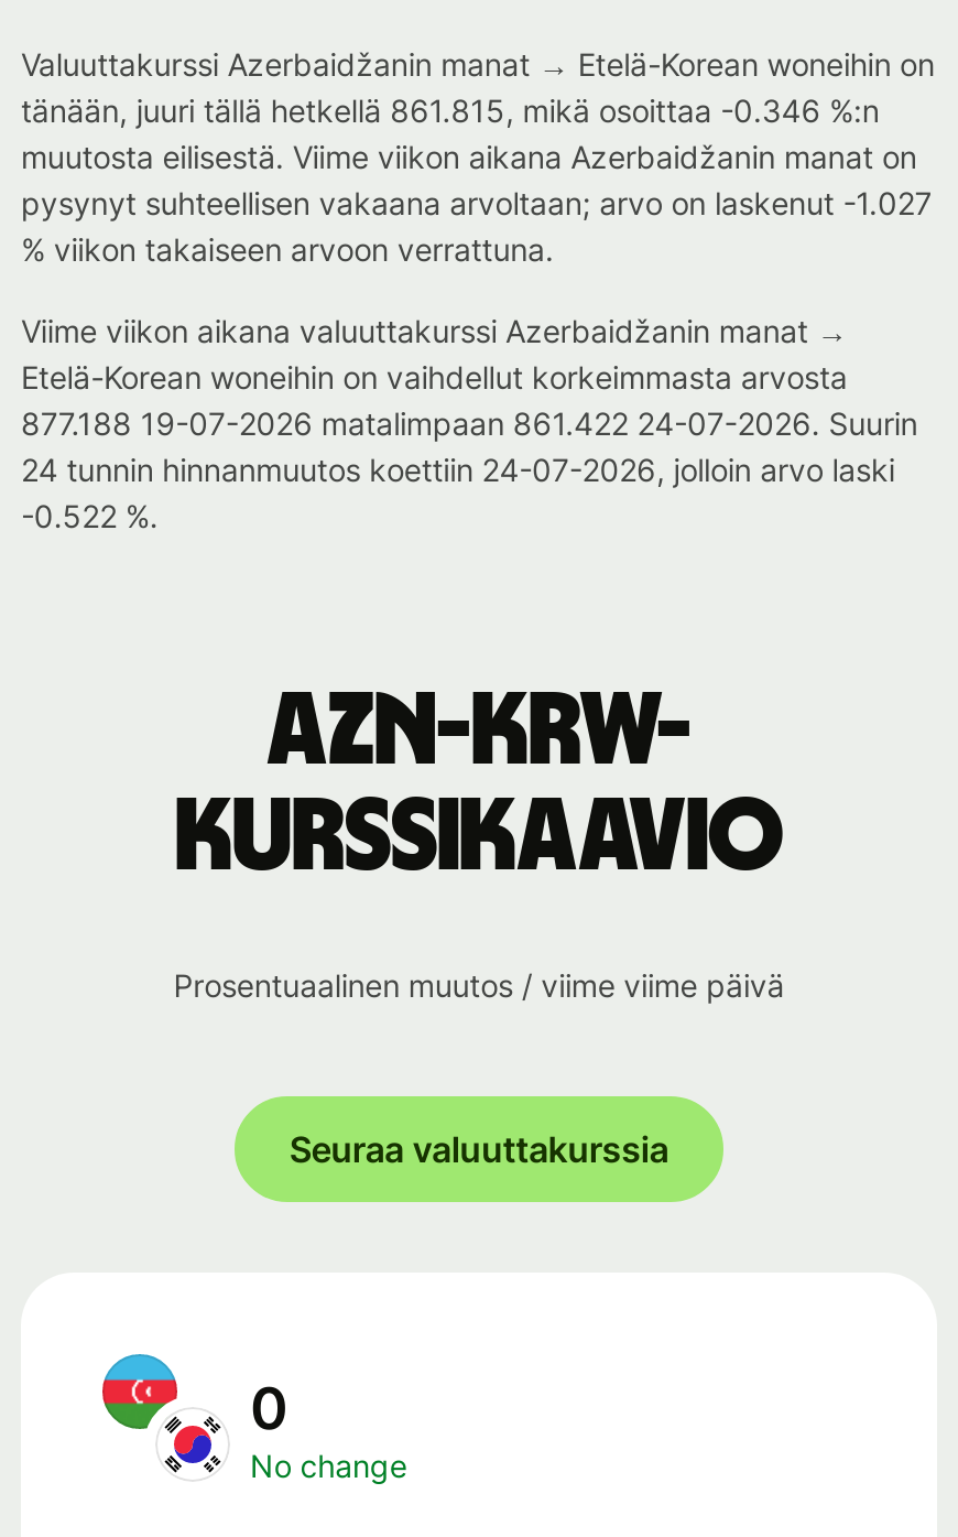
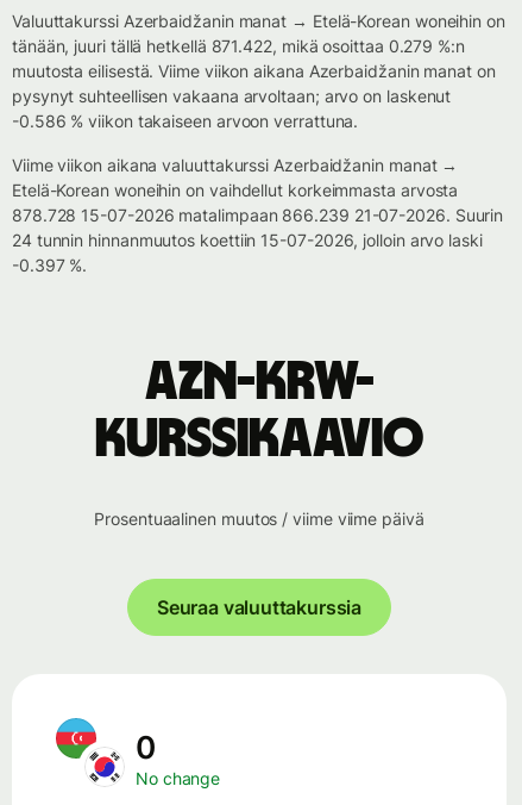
[21,91,879,129] tänään, juuri tällä hetkellä 861.815, mikä osoittaa -0.346 %:n -> [12,36,465,56] tänään, juuri tällä hetkellä 871.422, mikä osoittaa 0.279 %:n
[21,184,932,268] pysynyt suhteellisen vakaana arvoltaan; arvo on laskenut -1.027 | % viikon takaiseen arvoon verrattuna. -> [12,86,451,131] pysynyt suhteellisen vakaana arvoltaan; arvo on laskenut | -0.586 % viikon takaiseen arvoon verrattuna.
[21,404,918,442] 877.188 19-07-2026 matalimpaan 861.422 24-07-2026. Suurin -> [12,205,503,225] 878.728 15-07-2026 matalimpaan 866.239 21-07-2026. Suurin
[21,451,895,488] 24 tunnin hinnanmuutos koettiin 24-07-2026, jolloin arvo laski -> [12,230,483,250] 24 tunnin hinnanmuutos koettiin 15-07-2026, jolloin arvo laski
[21,497,158,534] -0.522 %. -> [12,255,87,275] -0.397 %.

